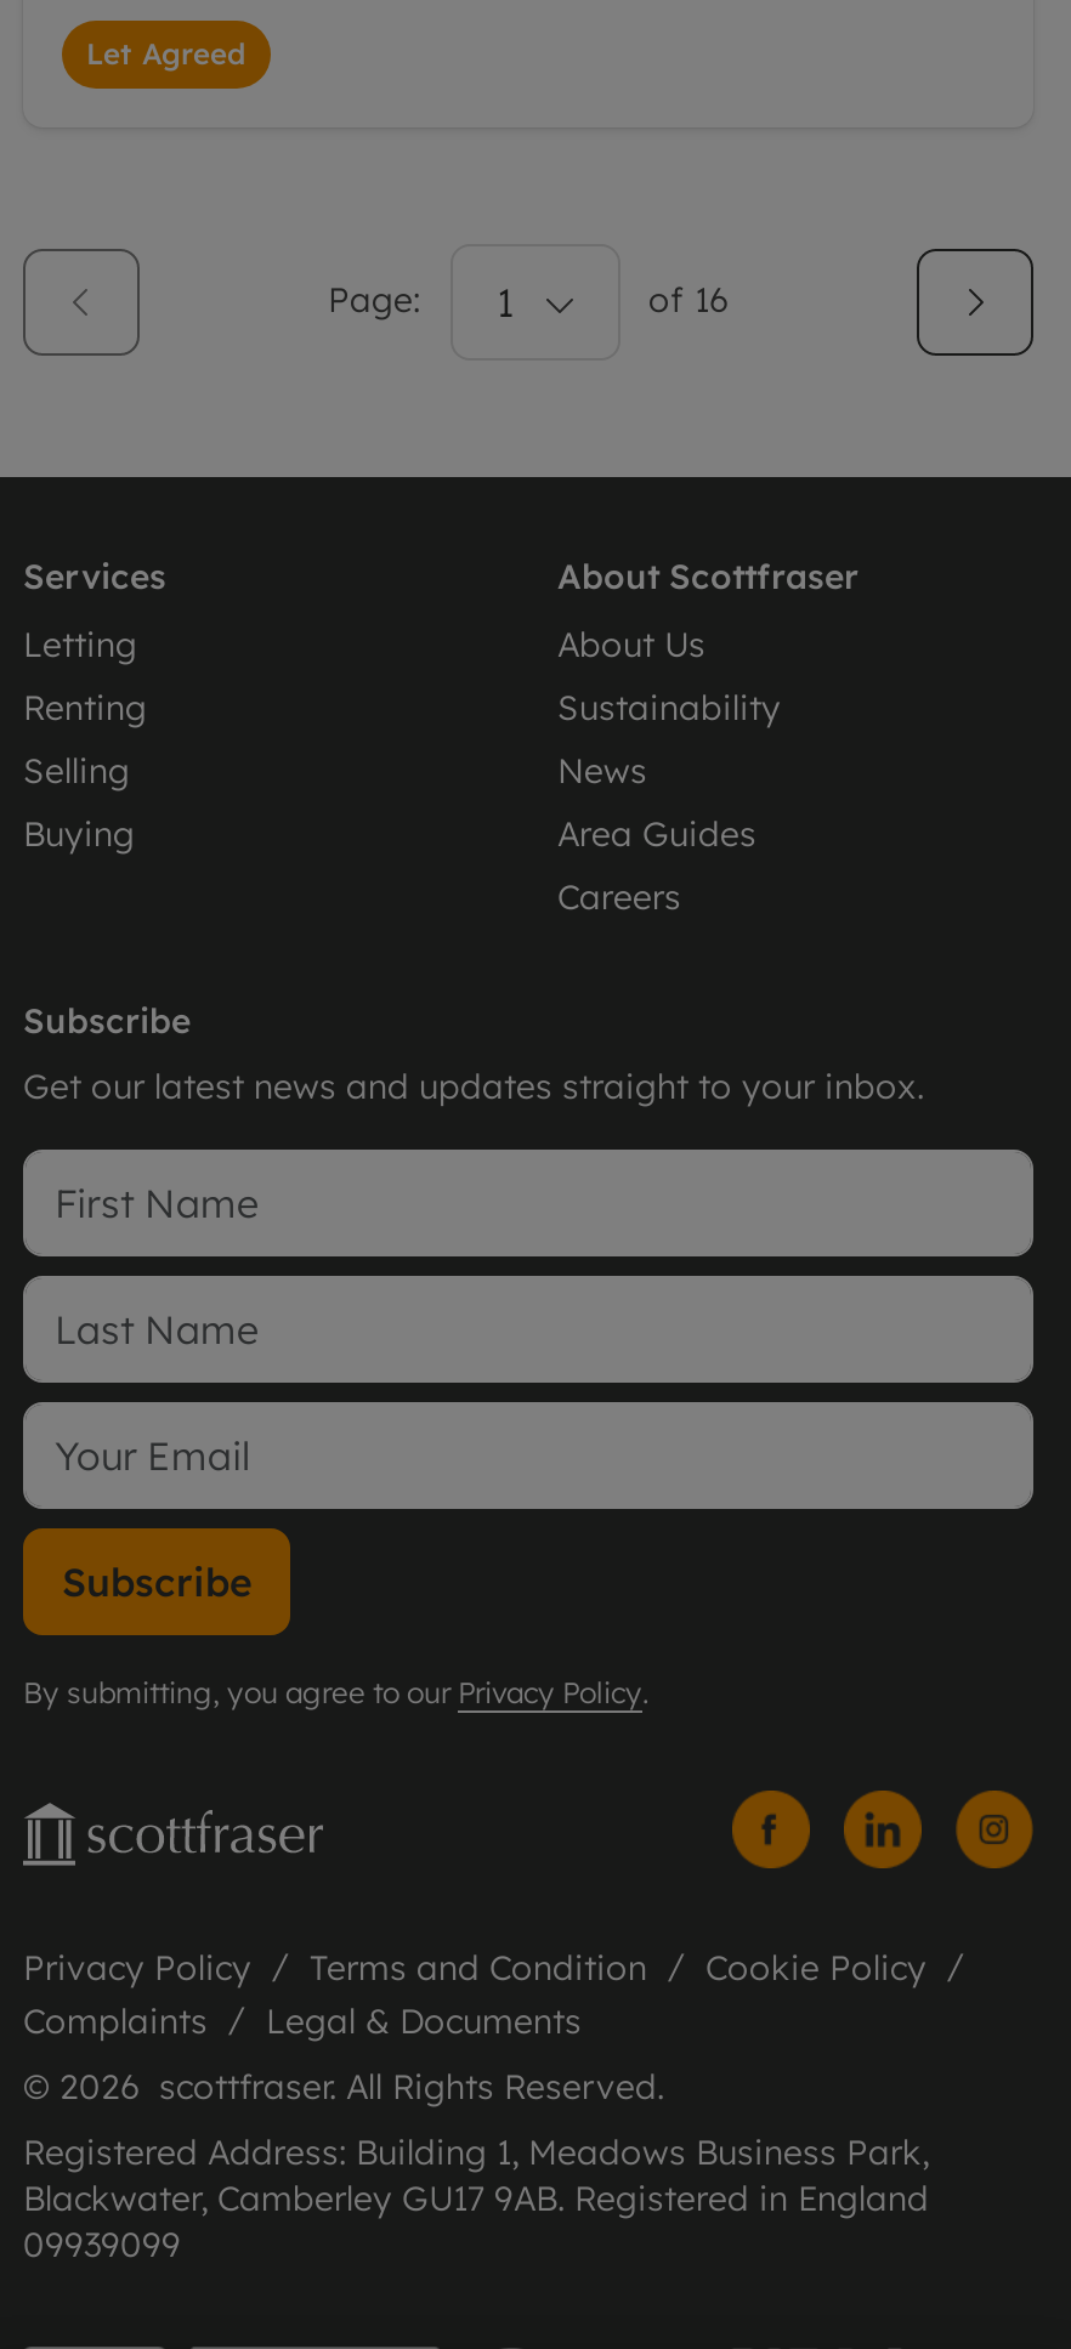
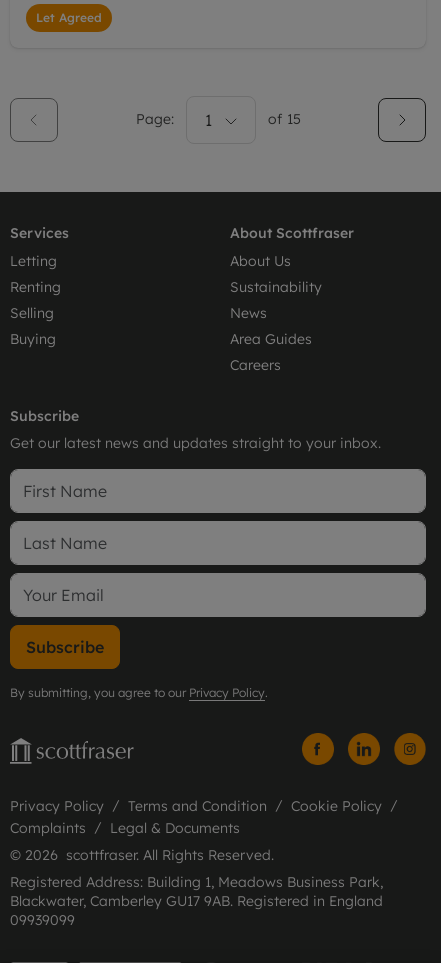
[648,278,729,322] of 16 -> [267,110,300,128] of 15

